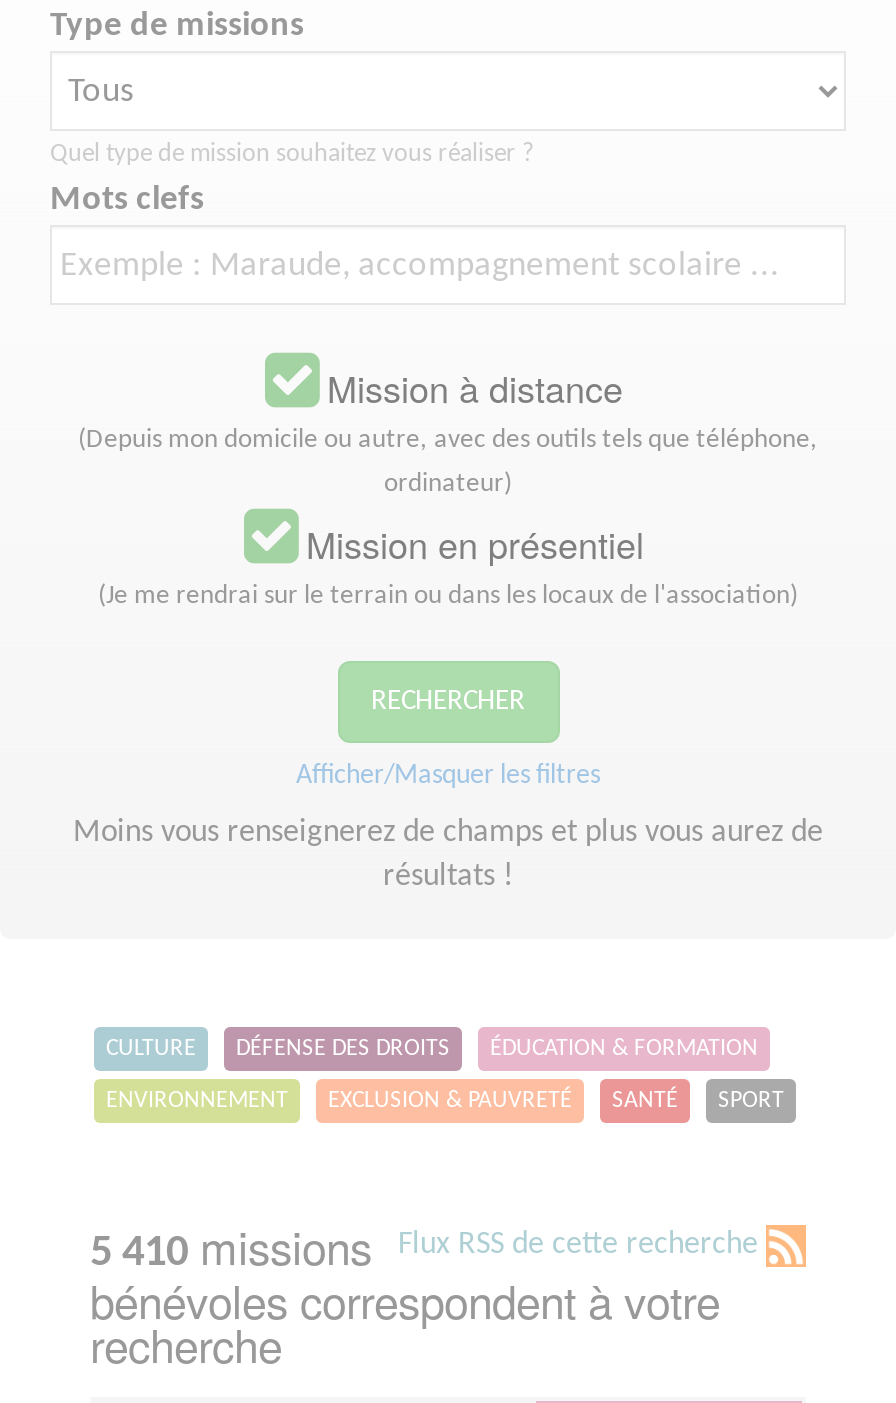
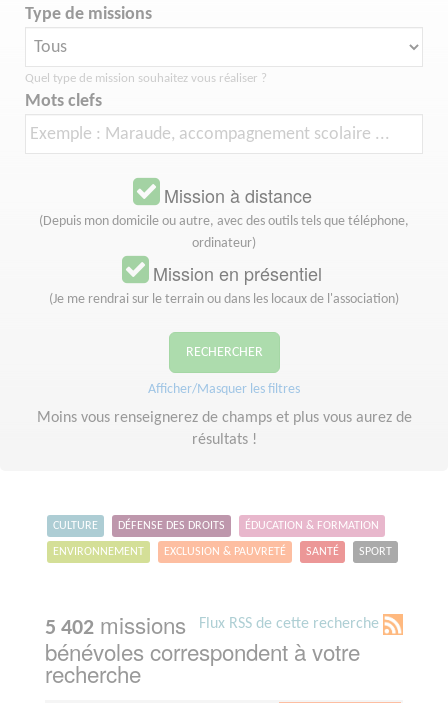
[90,1213,766,1277] 5 410 missions Flux RSS de cette recherche -> [45,608,383,640] 5 402 missions Flux RSS de cette recherche

